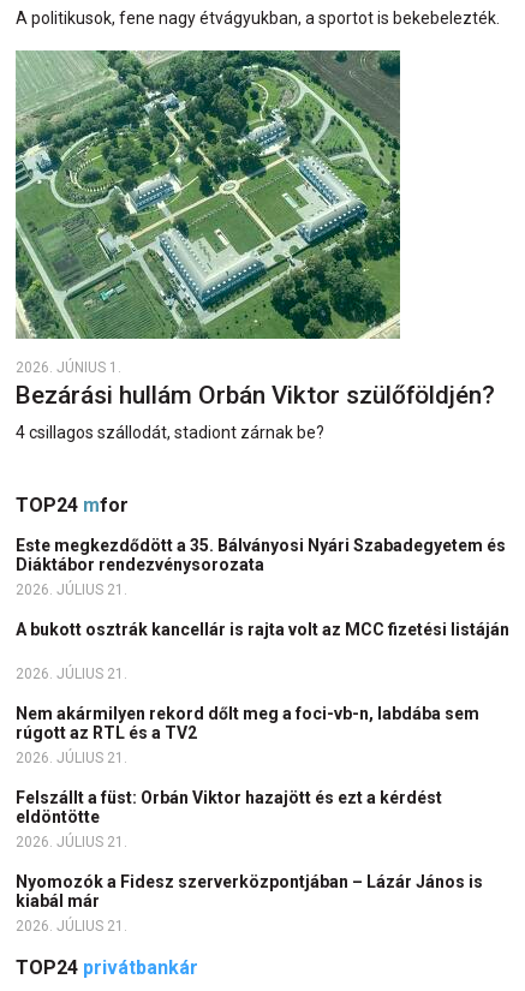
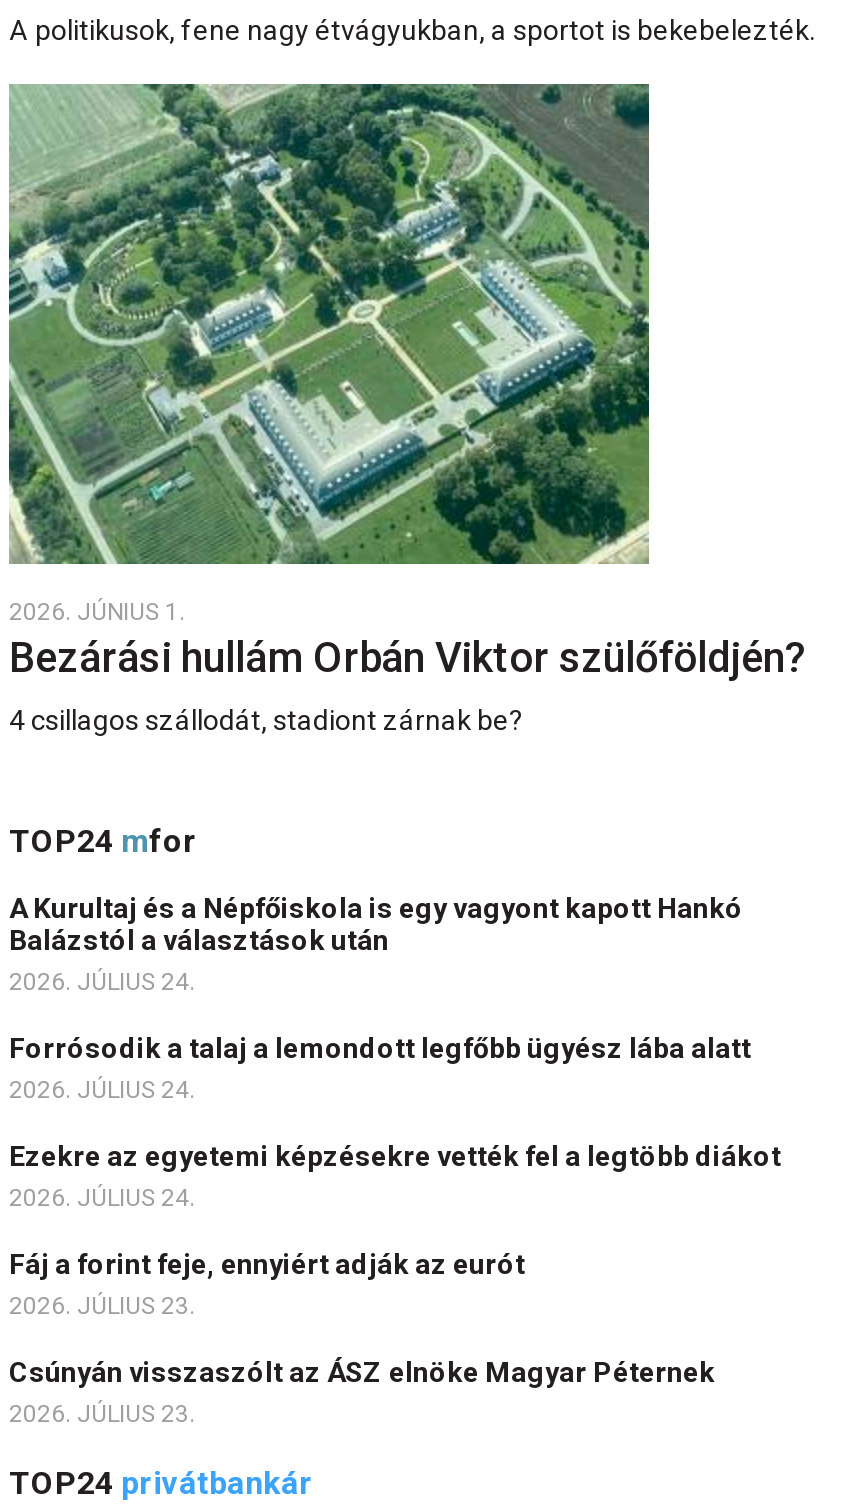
[16,536,509,935] Este megkezdődött a 35. Bálványosi Nyári Szabadegyetem és | Diáktábor rendezvénysorozata | 2026. JÚLIUS 21. | A bukott osztrák kancellár is rajta volt az MCC fizetési listáján | 2026. JÚLIUS 21. | Nem akármilyen rekord dőlt meg a foci-vb-n, labdába sem | rúgott az RTL és a TV2 | 2026. JÚLIUS 21. | Felszállt a füst: Orbán Viktor hazajött és ezt a kérdést | eldöntötte | 2026. JÚLIUS 21. | Nyomozók a Fidesz szerverközpontjában – Lázár János is | kiabál már | 2026. JÚLIUS 21. -> [9,892,787,1428] A Kurultaj és a Népfőiskola is egy vagyont kapott Hankó | Balázstól a választások után | 2026. JÚLIUS 24. | Forrósodik a talaj a lemondott legfőbb ügyész lába alatt | 2026. JÚLIUS 24. | Ezekre az egyetemi képzésekre vették fel a legtöbb diákot | 2026. JÚLIUS 24. | Fáj a forint feje, ennyiért adják az eurót | 2026. JÚLIUS 23. | Csúnyán visszaszólt az ÁSZ elnöke Magyar Péternek | 2026. JÚLIUS 23.

